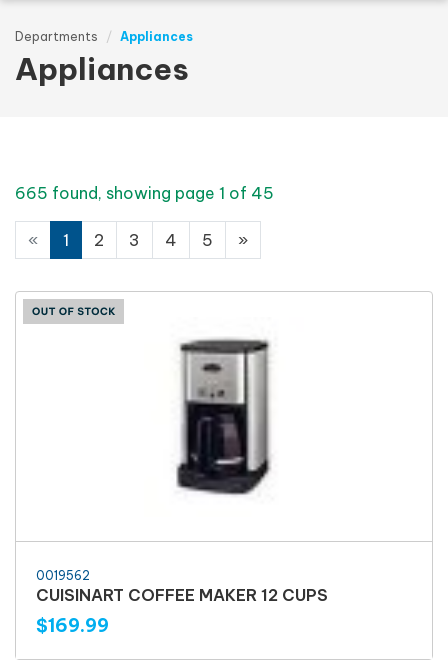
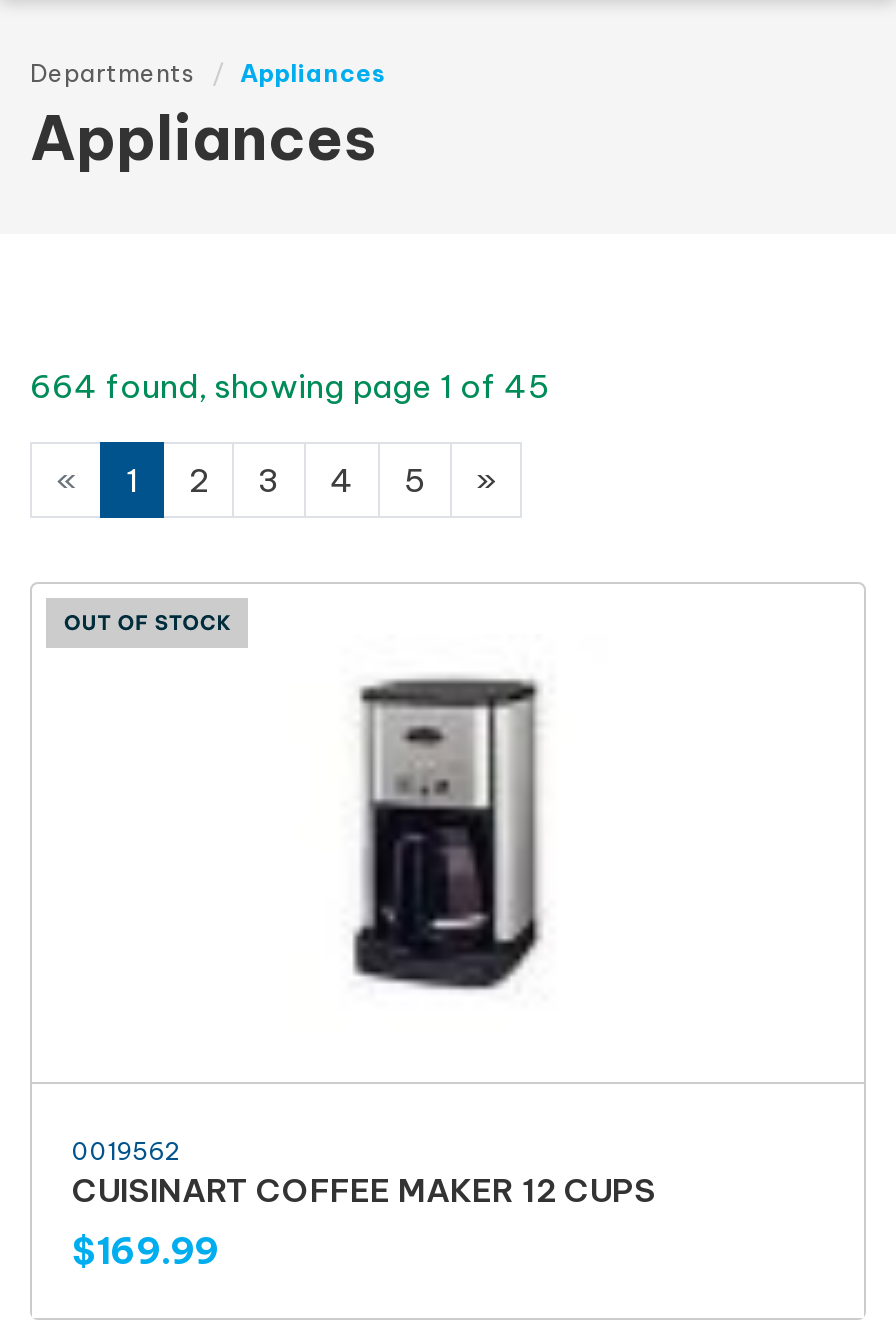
[15,183,274,203] 665 found, showing page 1 of 45 -> [30,366,550,406] 664 found, showing page 1 of 45

